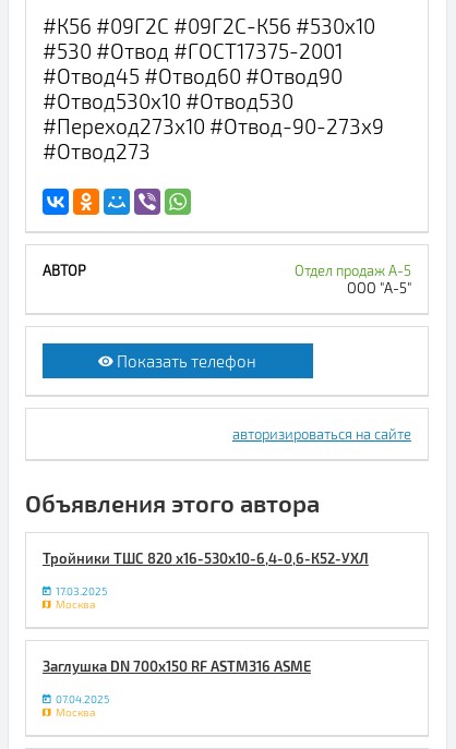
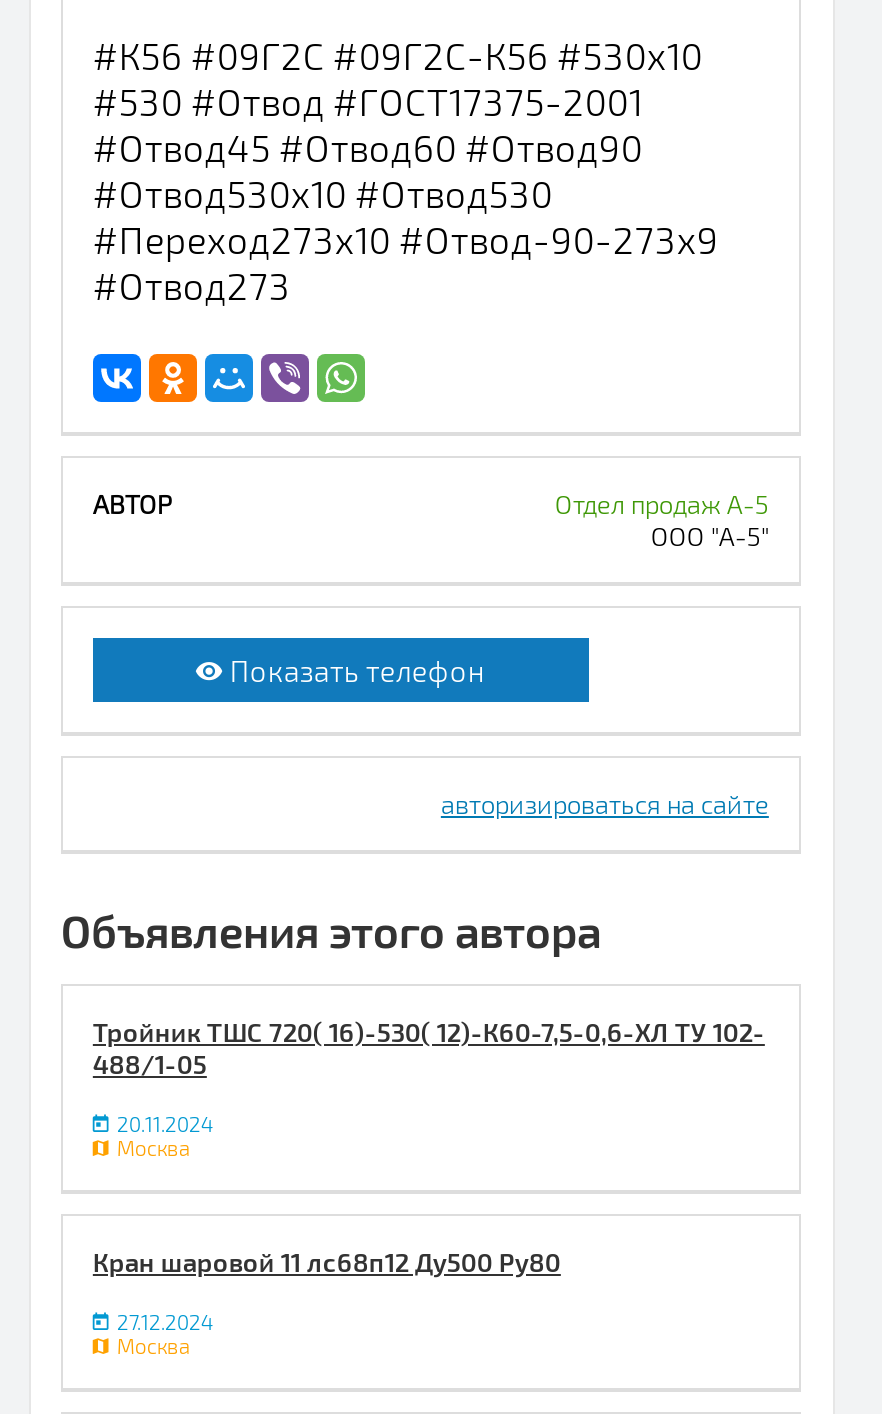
[42,549,369,567] Тройники ТШС 820 х16-530х10-6,4-0,6-К52-УХЛ -> [93,1016,765,1080] Тройник ТШС 720( 16)-530( 12)-К60-7,5-0,6-ХЛ ТУ 102- | 488/1-05
[51,584,107,597] 17.03.2025 -> [109,1112,213,1136] 20.11.2024
[42,657,311,675] Заглушка DN 700x150 RF ASTM316 ASME -> [93,1246,561,1278] Кран шаровой 11 лс68п12 Ду500 Ру80
[51,692,109,705] 07.04.2025 -> [109,1310,213,1334] 27.12.2024

